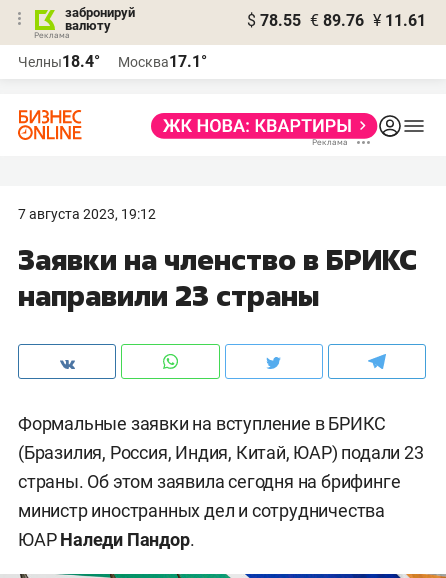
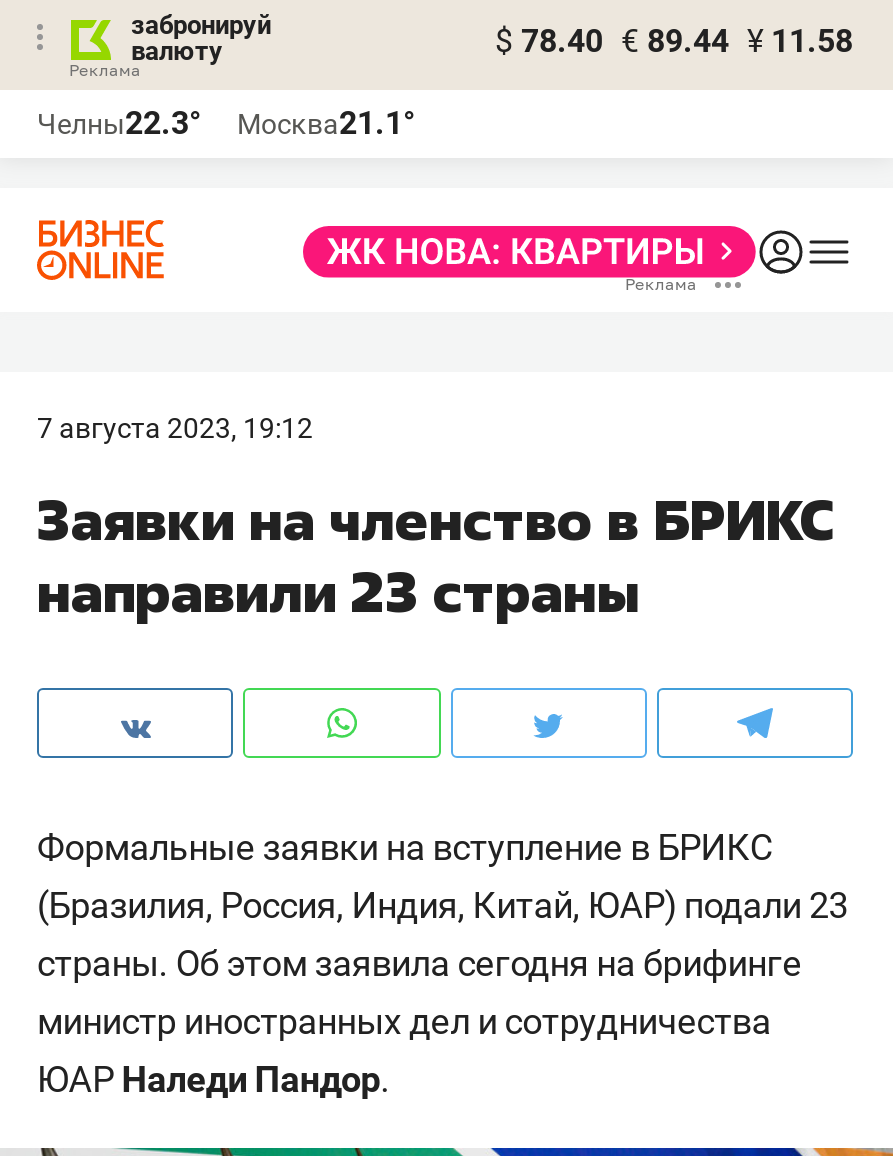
[247,11,426,30] $ 78.55 € 89.76 ¥ 11.61 -> [495,22,853,60] $ 78.40 € 89.44 ¥ 11.58
[18,52,100,71] Челны18.4° -> [37,104,201,142] Челны22.3°
[118,52,207,71] Москва17.1° -> [237,104,415,142] Москва21.1°

